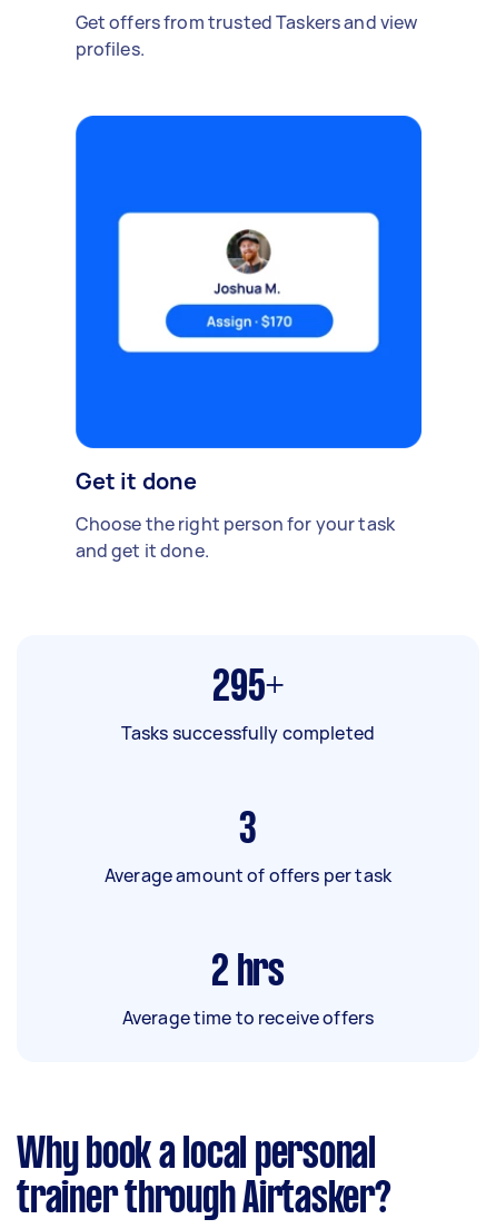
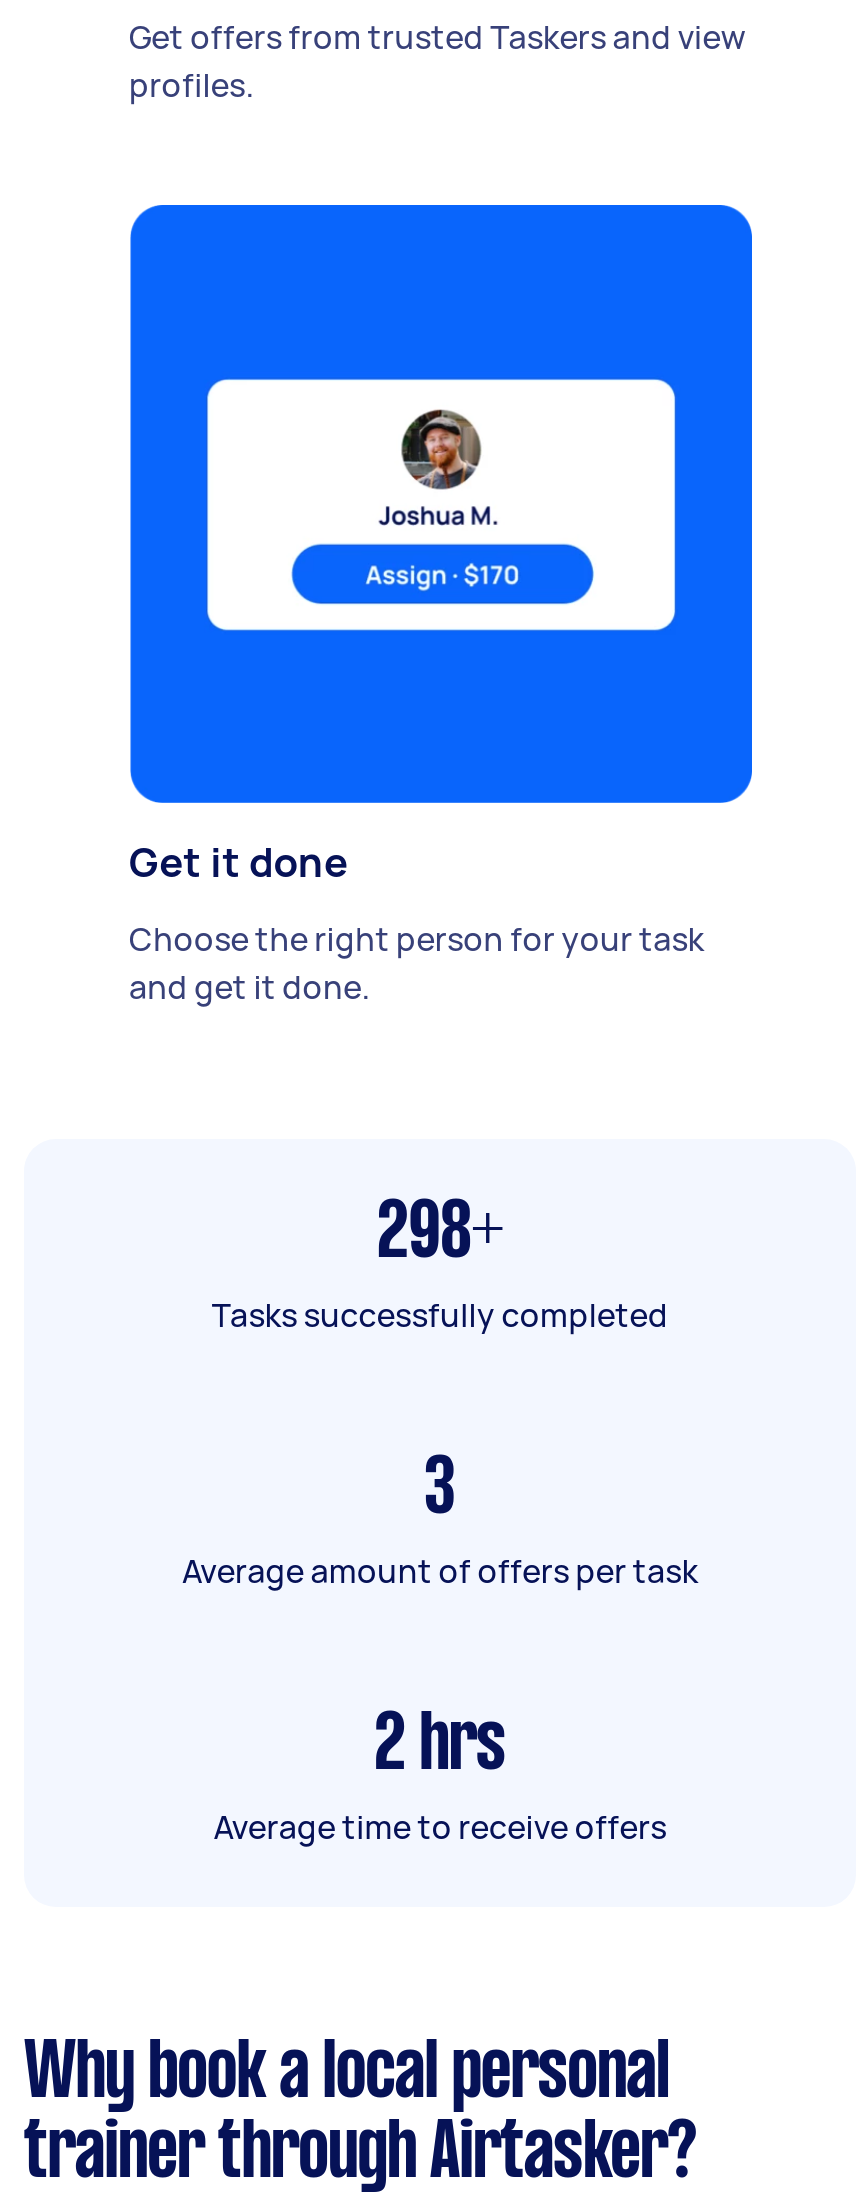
[213,668,283,708] 295+ -> [377,1198,503,1270] 298+

